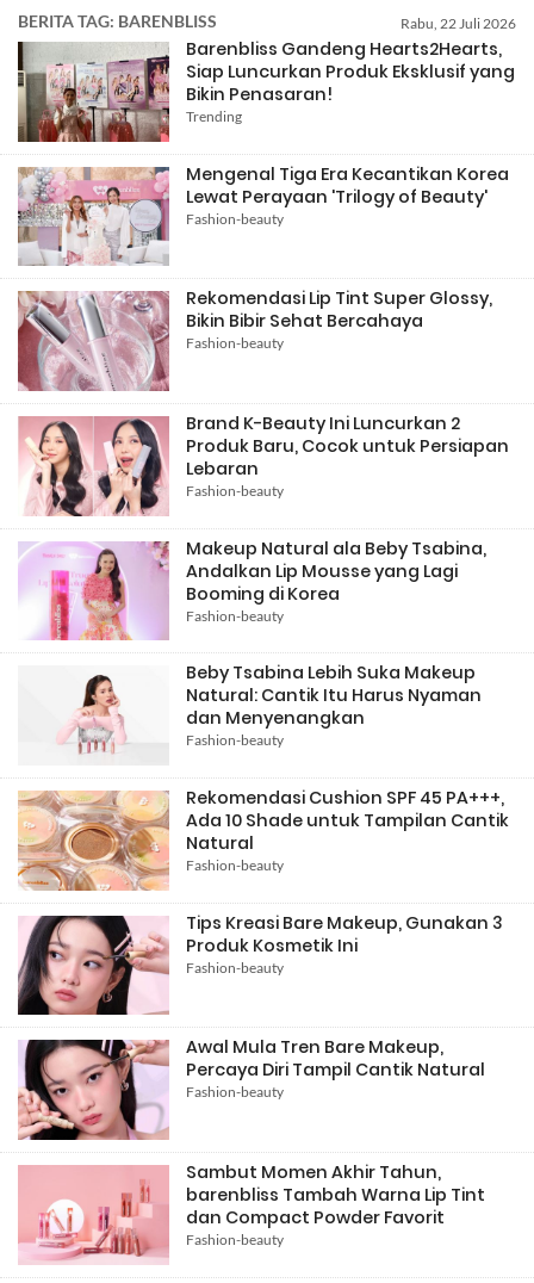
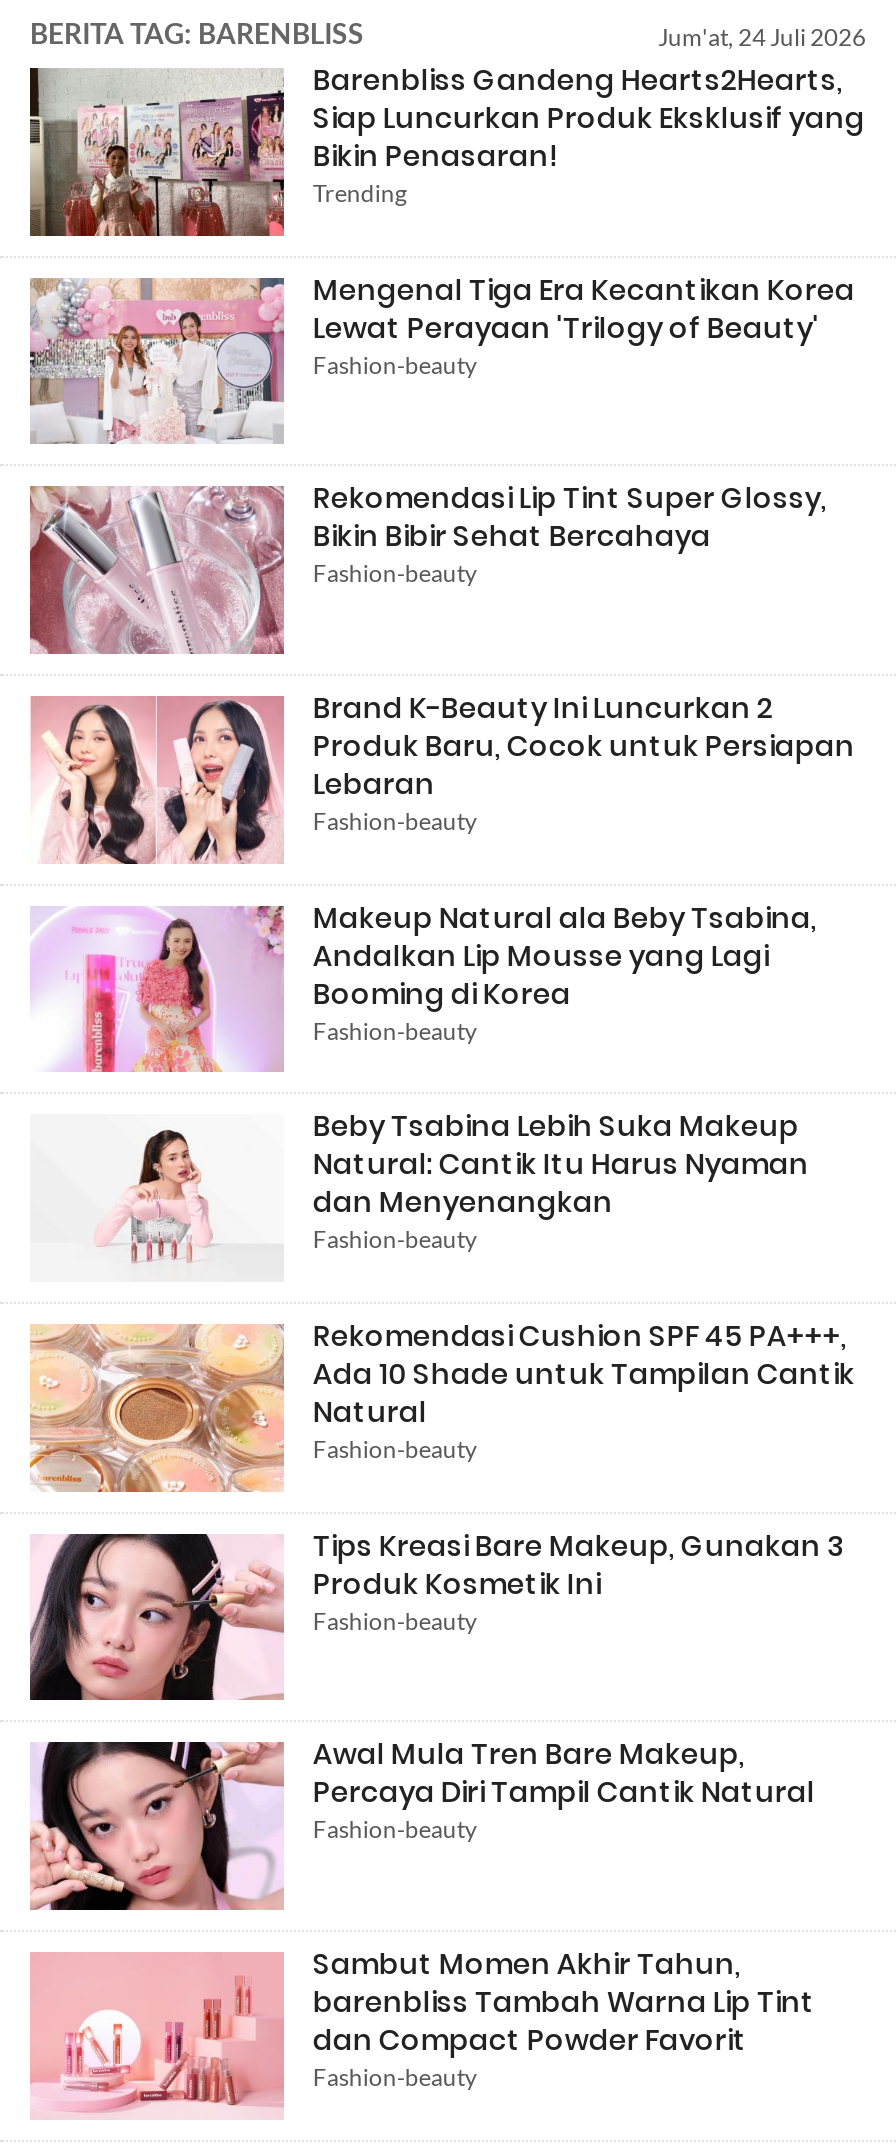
[401,14,516,32] Rabu, 22 Juli 2026 -> [658,22,866,52] Jum'at, 24 Juli 2026

